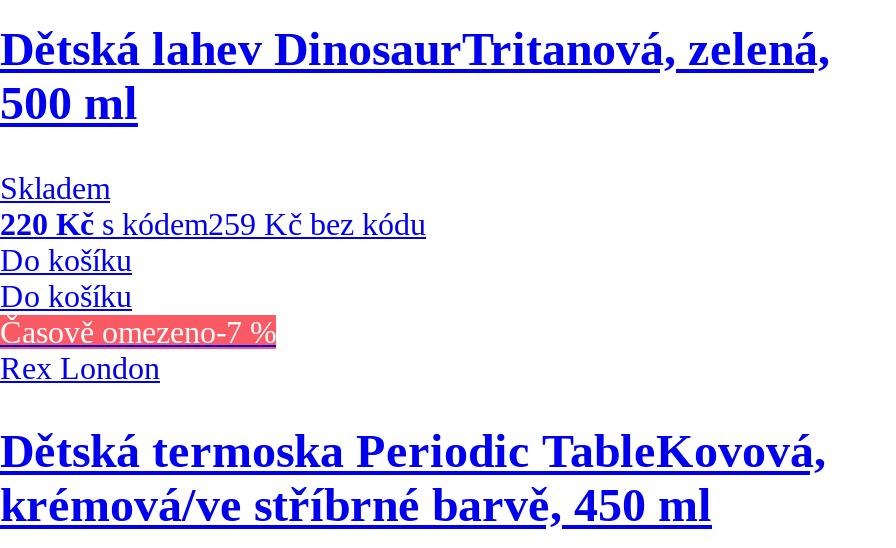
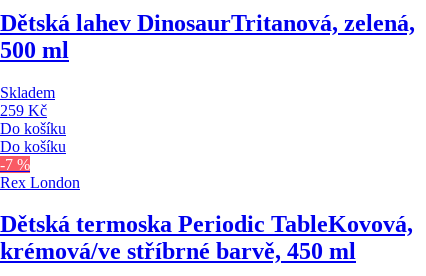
[0,206,426,240] 220 Kč s kódem259 Kč bez kódu -> [0,102,47,119] 259 Kč
[0,314,276,348] Časově omezeno-7 % -> [0,156,30,173] -7 %

